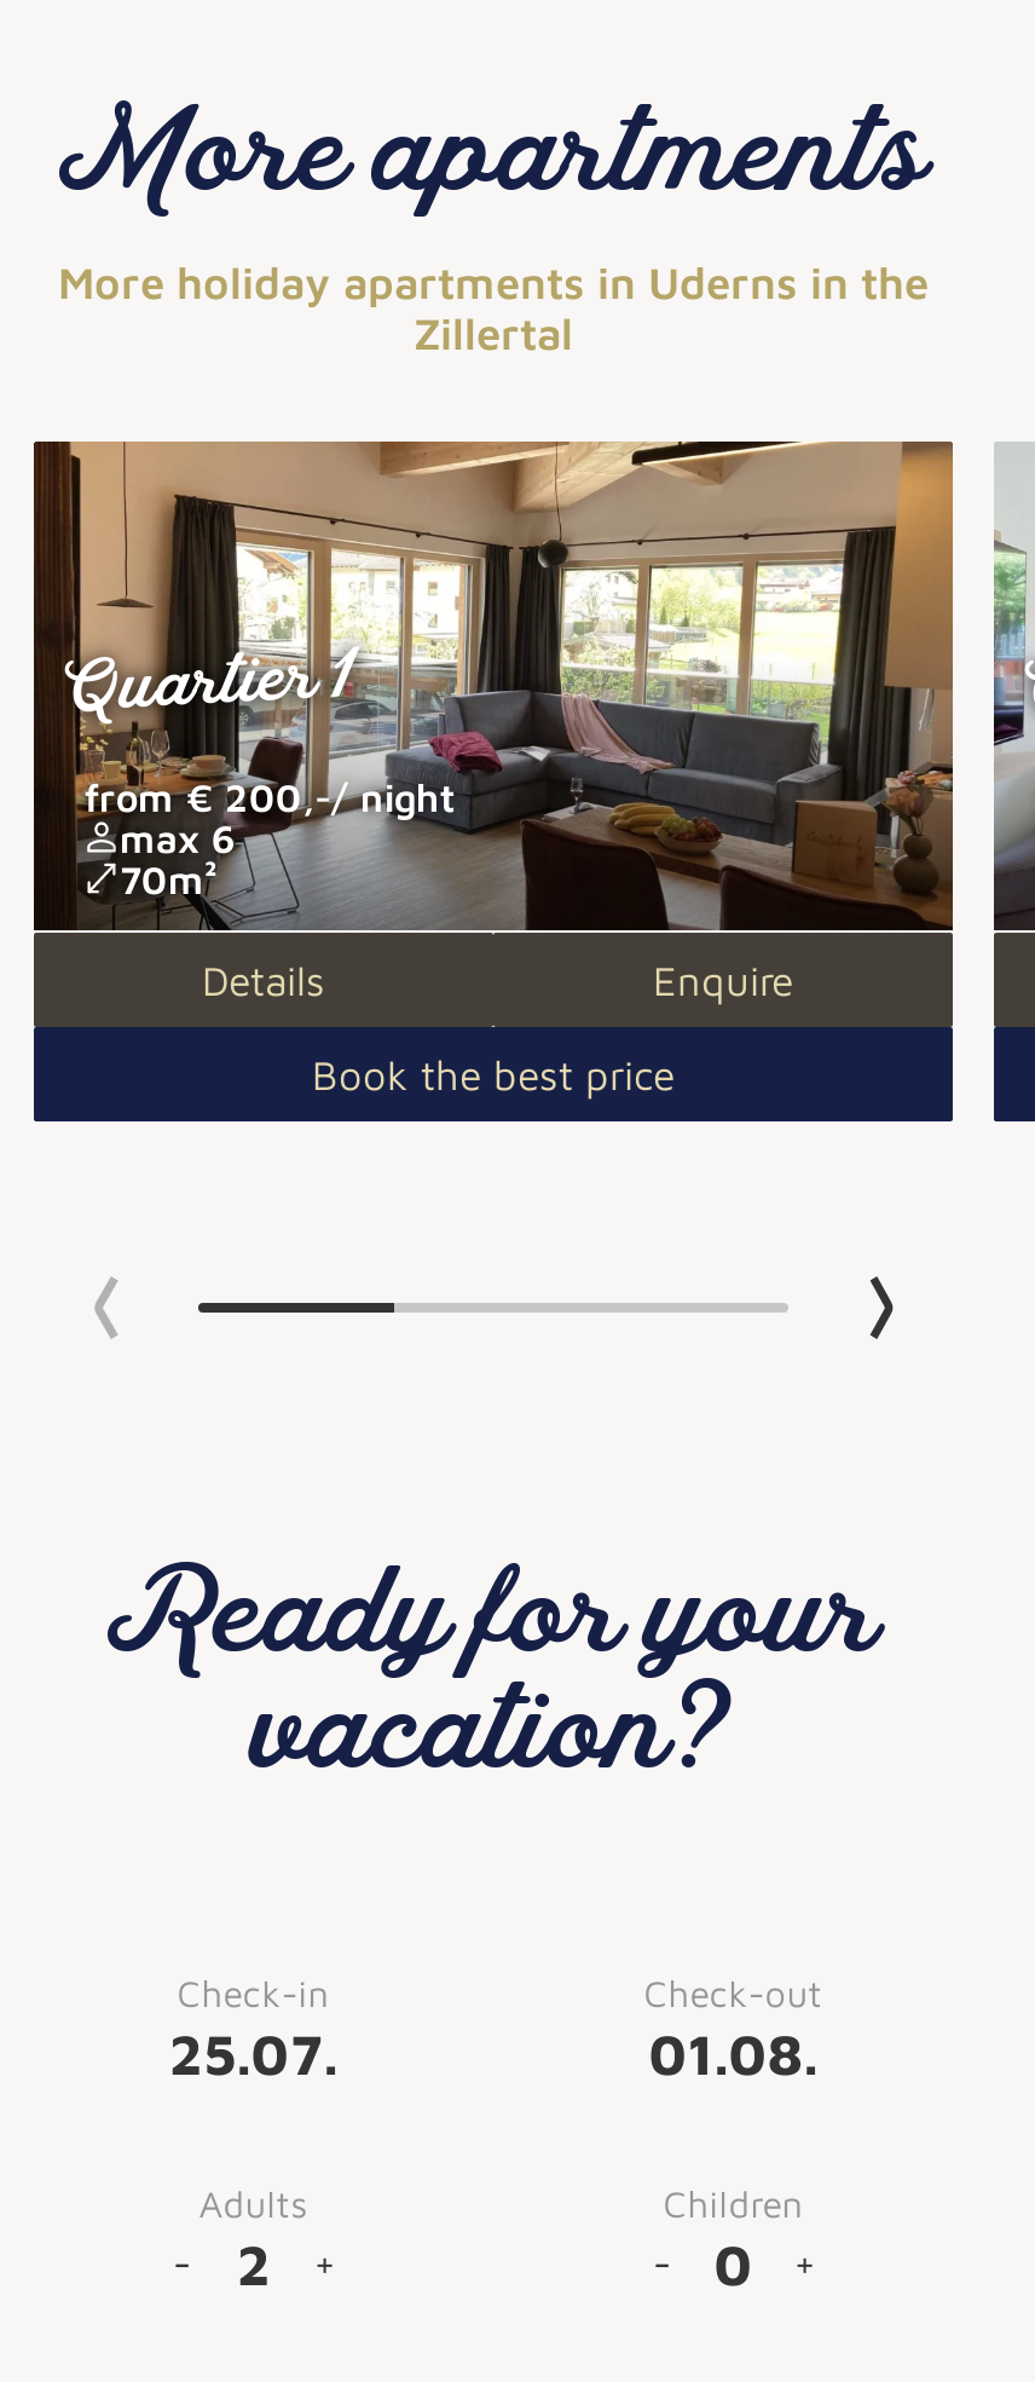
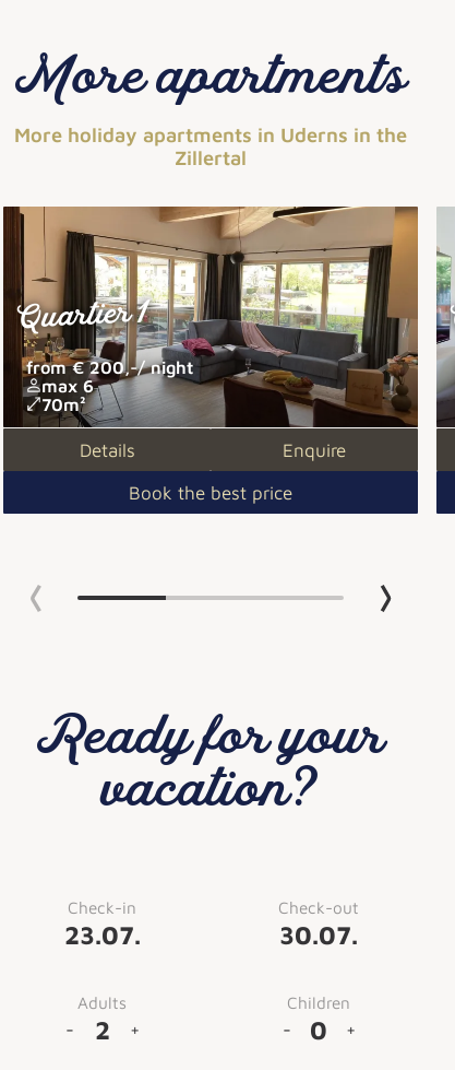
[169,2019,338,2087] 25.07. -> [64,919,141,950] 23.07.
[649,2019,818,2087] 01.08. -> [280,919,358,950] 30.07.

